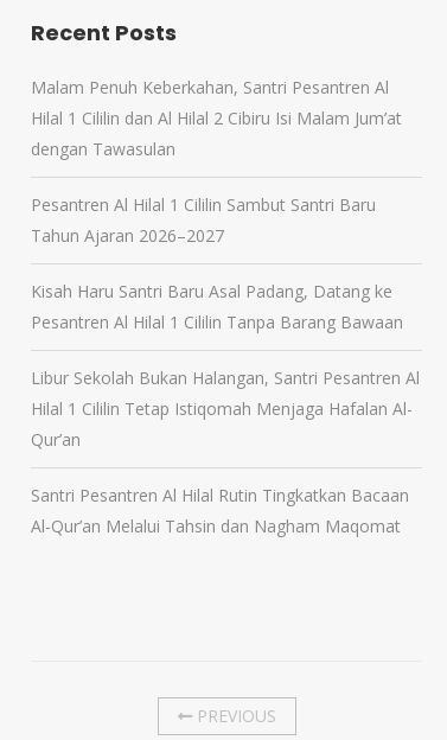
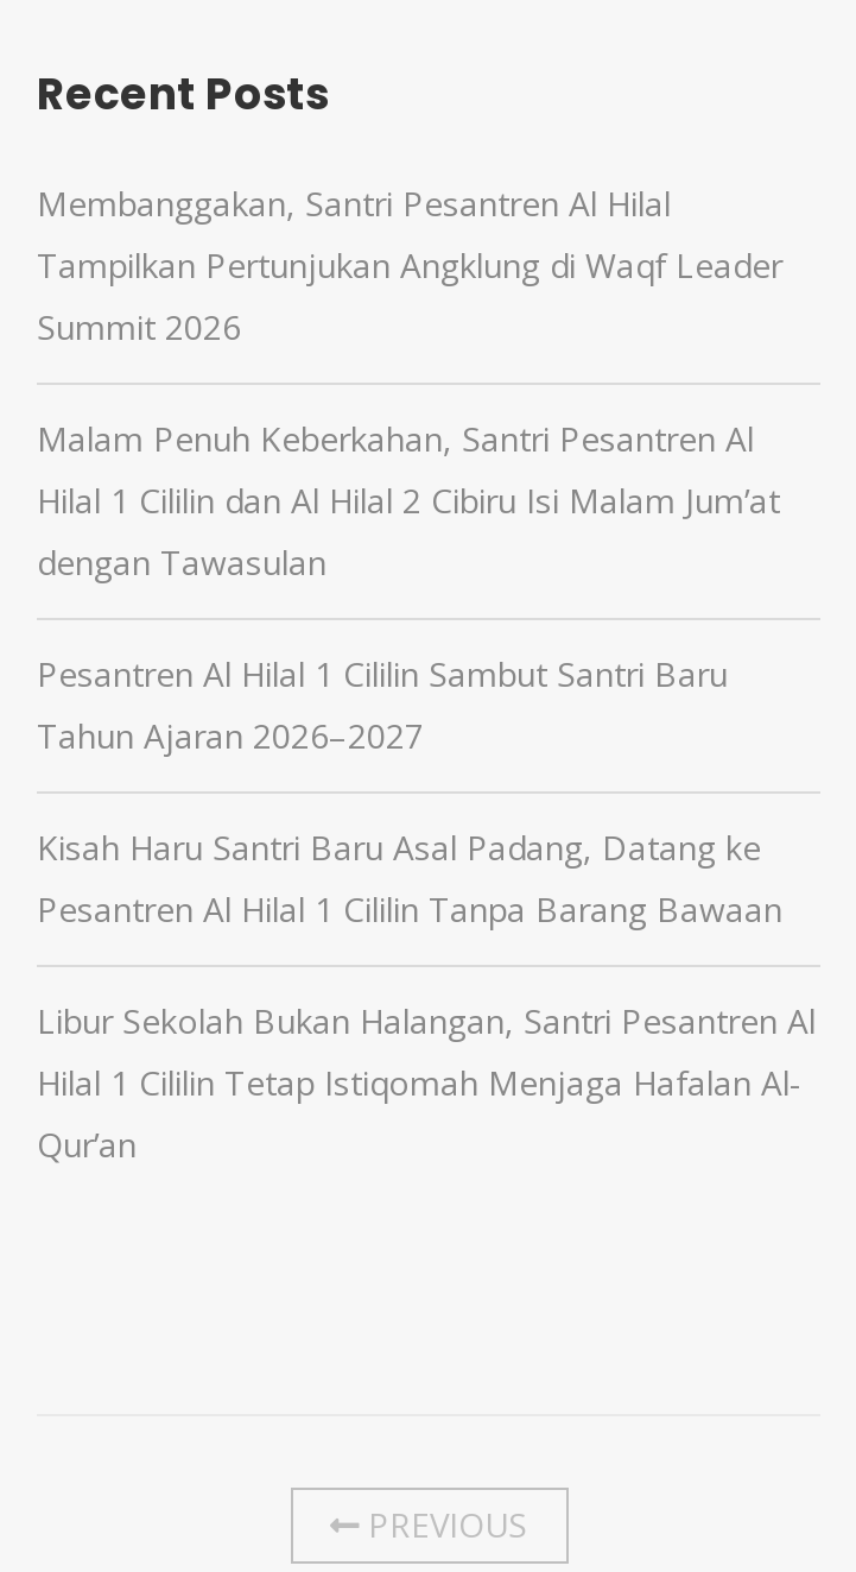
none -> [37,181,782,350] Membanggakan, Santri Pesantren Al Hilal | Tampilkan Pertunjukan Angklung di Waqf Leader | Summit 2026
moved [31,76,420,451] -> [37,417,816,1168]: Malam Penuh Keberkahan, Santri Pesantren Al | Hilal 1 Cililin dan Al Hilal 2 Cibiru Isi Malam Jum’at | dengan Tawasulan | ... | Hilal 1 Cililin Tetap Istiqomah Menjaga Hafalan Al- | Qur’an
[31,484,409,538] Santri Pesantren Al Hilal Rutin Tingkatkan Bacaan | Al-Qur’an Melalui Tahsin dan Nagham Maqomat -> none

